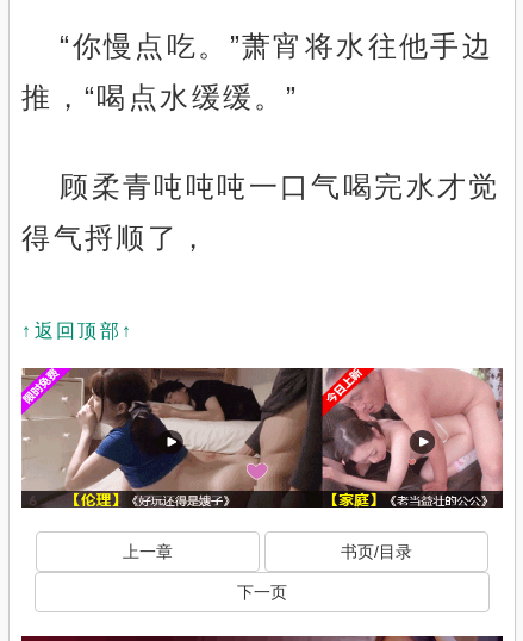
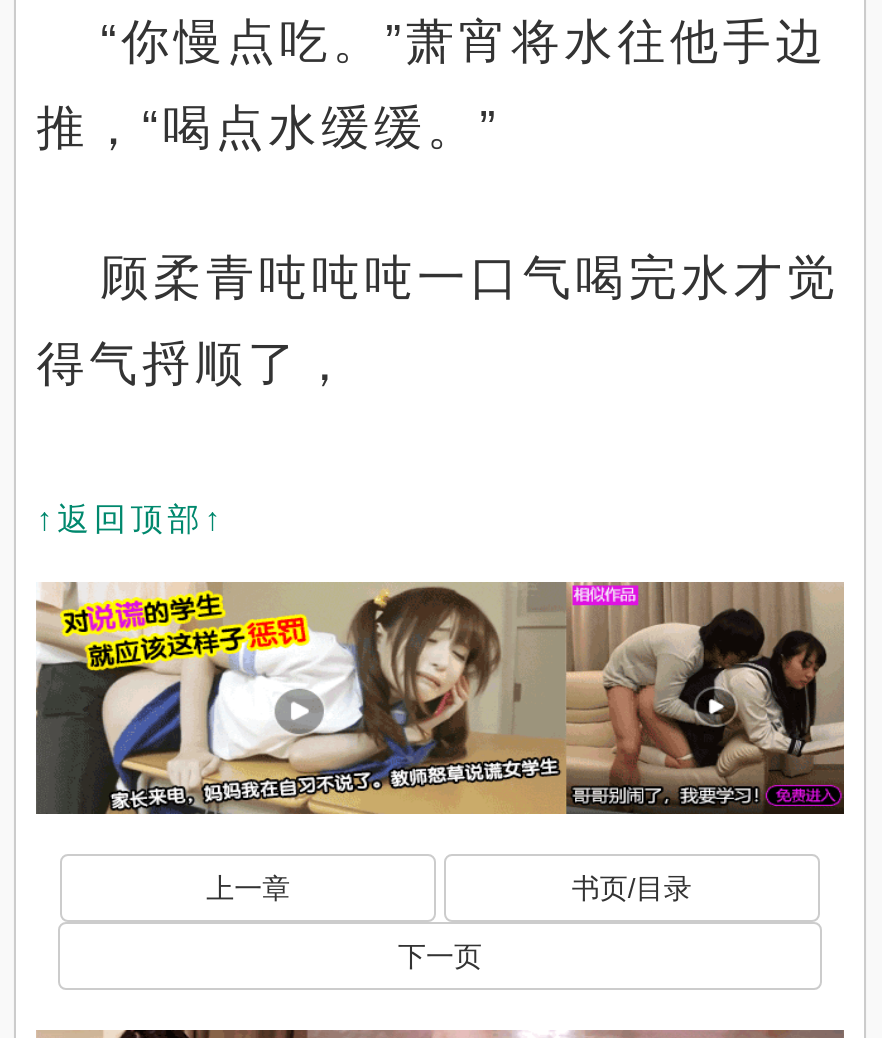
[20,367,504,509] [image] -> [34,580,844,816] [image]

